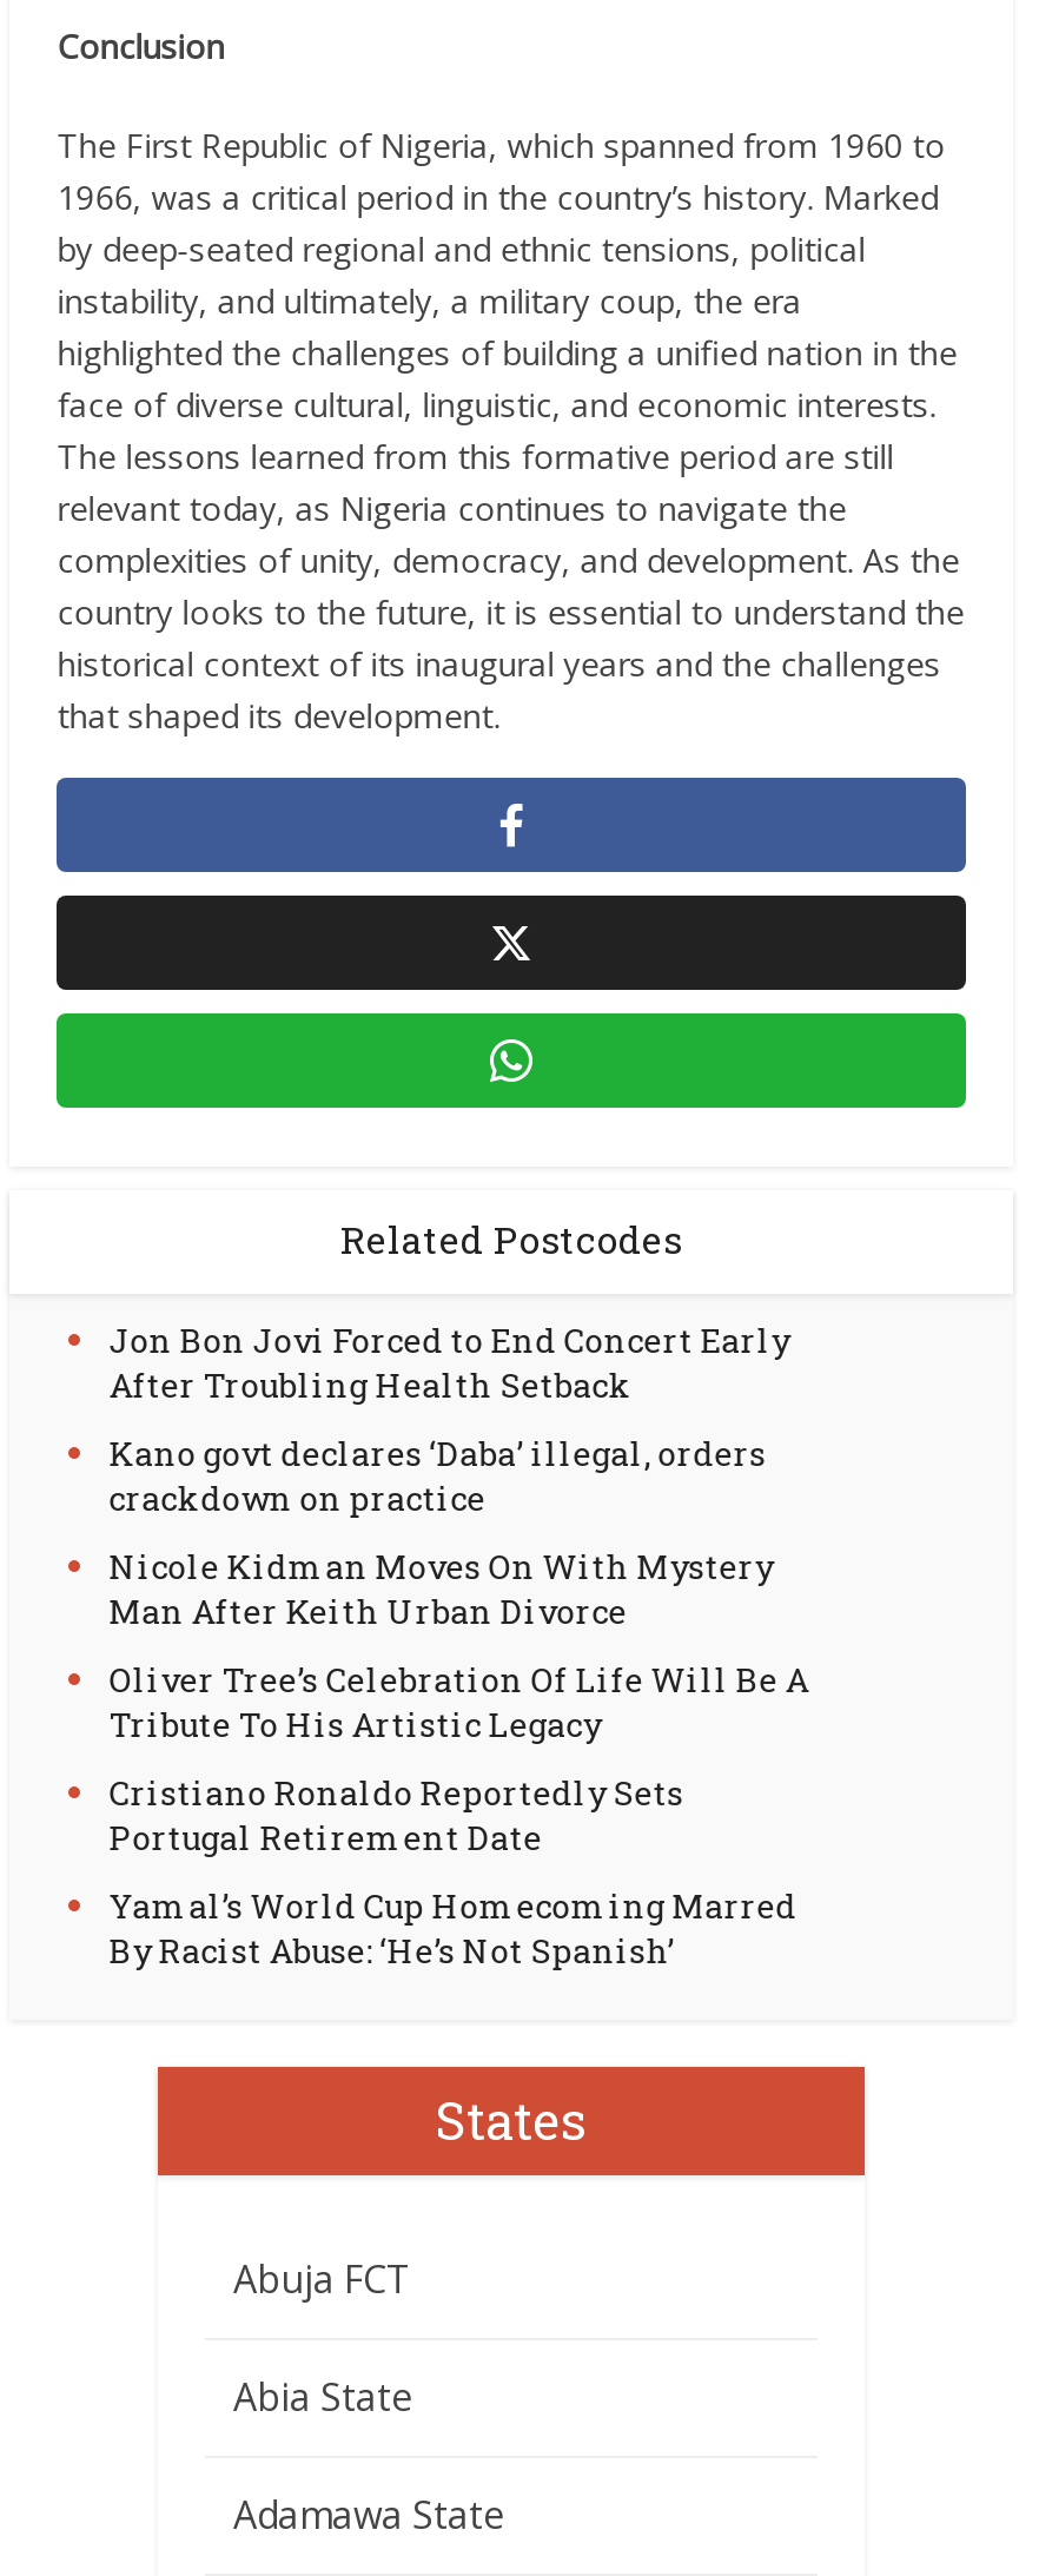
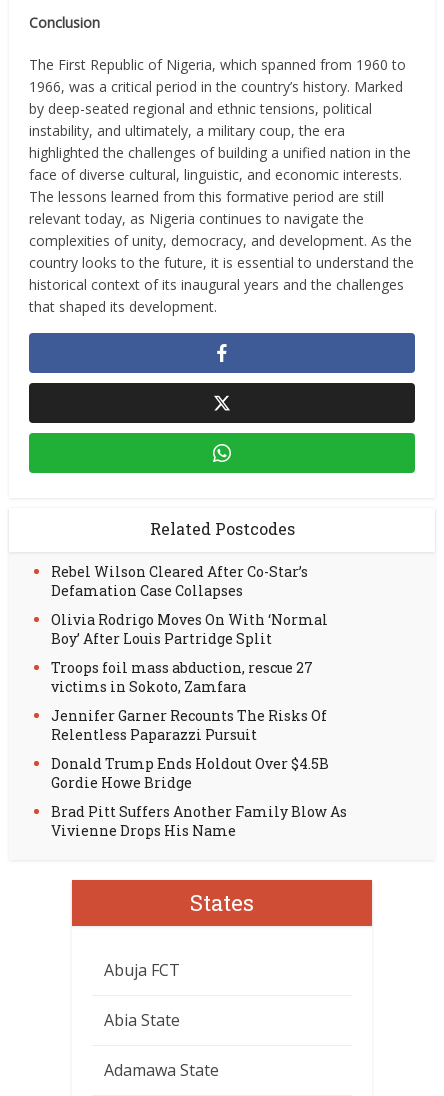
[109,1317,790,1407] Jon Bon Jovi Forced to End Concert Early | After Troubling Health Setback -> [51,562,308,600] Rebel Wilson Cleared After Co-Star’s | Defamation Case Collapses
[109,1431,766,1520] Kano govt declares ‘Daba’ illegal, orders | crackdown on practice -> [51,610,328,648] Olivia Rodrigo Moves On With ‘Normal | Boy’ After Louis Partridge Split
[109,1544,773,1633] Nicole Kidman Moves On With Mystery | Man After Keith Urban Divorce -> [51,658,313,696] Troops foil mass abduction, rescue 27 | victims in Sokoto, Zamfara
[109,1657,809,1746] Oliver Tree’s Celebration Of Life Will Be A | Tribute To His Artistic Legacy -> [51,706,327,744] Jennifer Garner Recounts The Risks Of | Relentless Paparazzi Pursuit
[109,1770,684,1860] Cristiano Ronaldo Reportedly Sets | Portugal Retirement Date -> [51,754,329,792] Donald Trump Ends Holdout Over $4.5B | Gordie Howe Bridge
[109,1883,797,1973] Yamal’s World Cup Homecoming Marred | By Racist Abuse: ‘He’s Not Spanish’ -> [51,802,347,840] Brad Pitt Suffers Another Family Blow As | Vivienne Drops His Name

